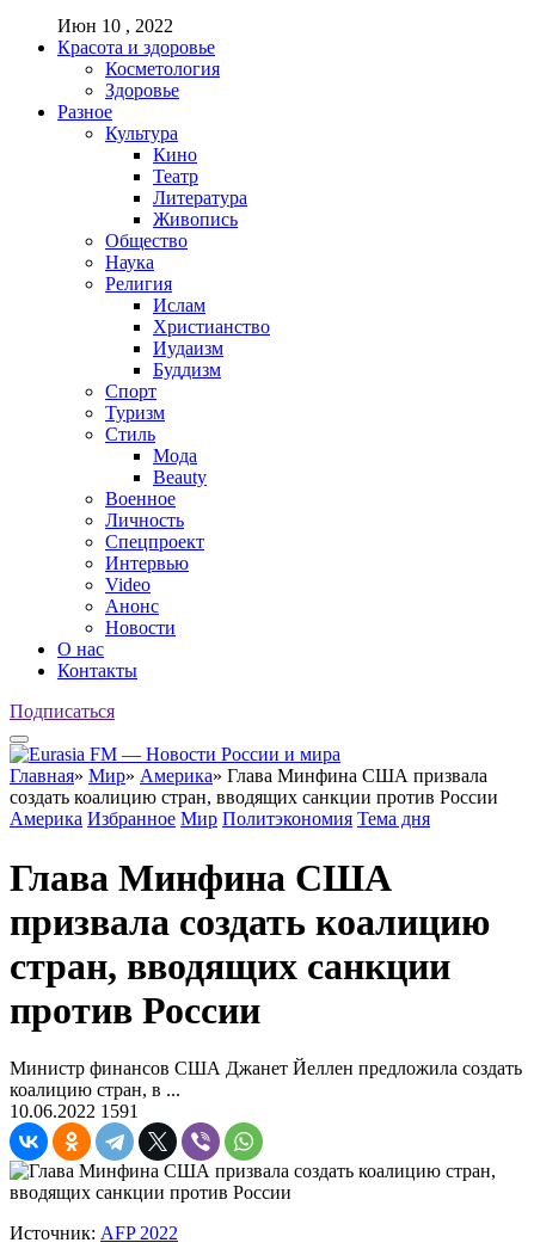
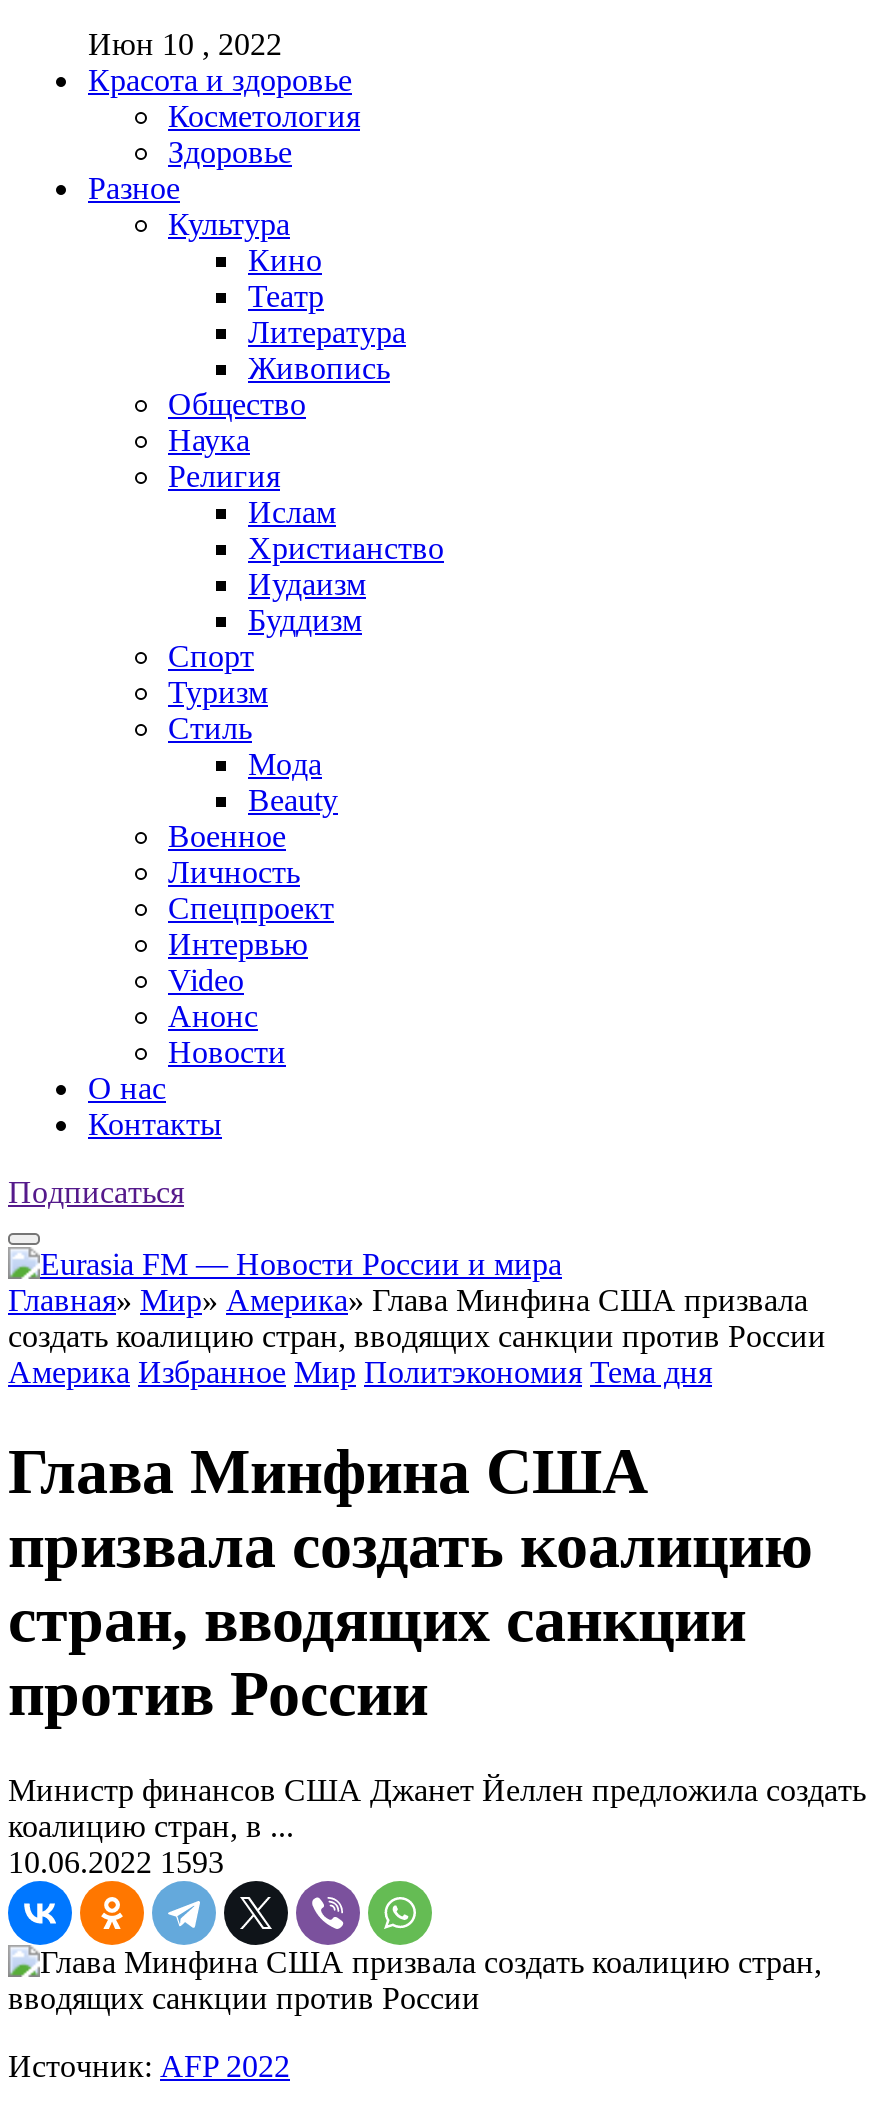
[10,1101,139,1121] 10.06.2022 1591 -> [8,1845,224,1879] 10.06.2022 1593

